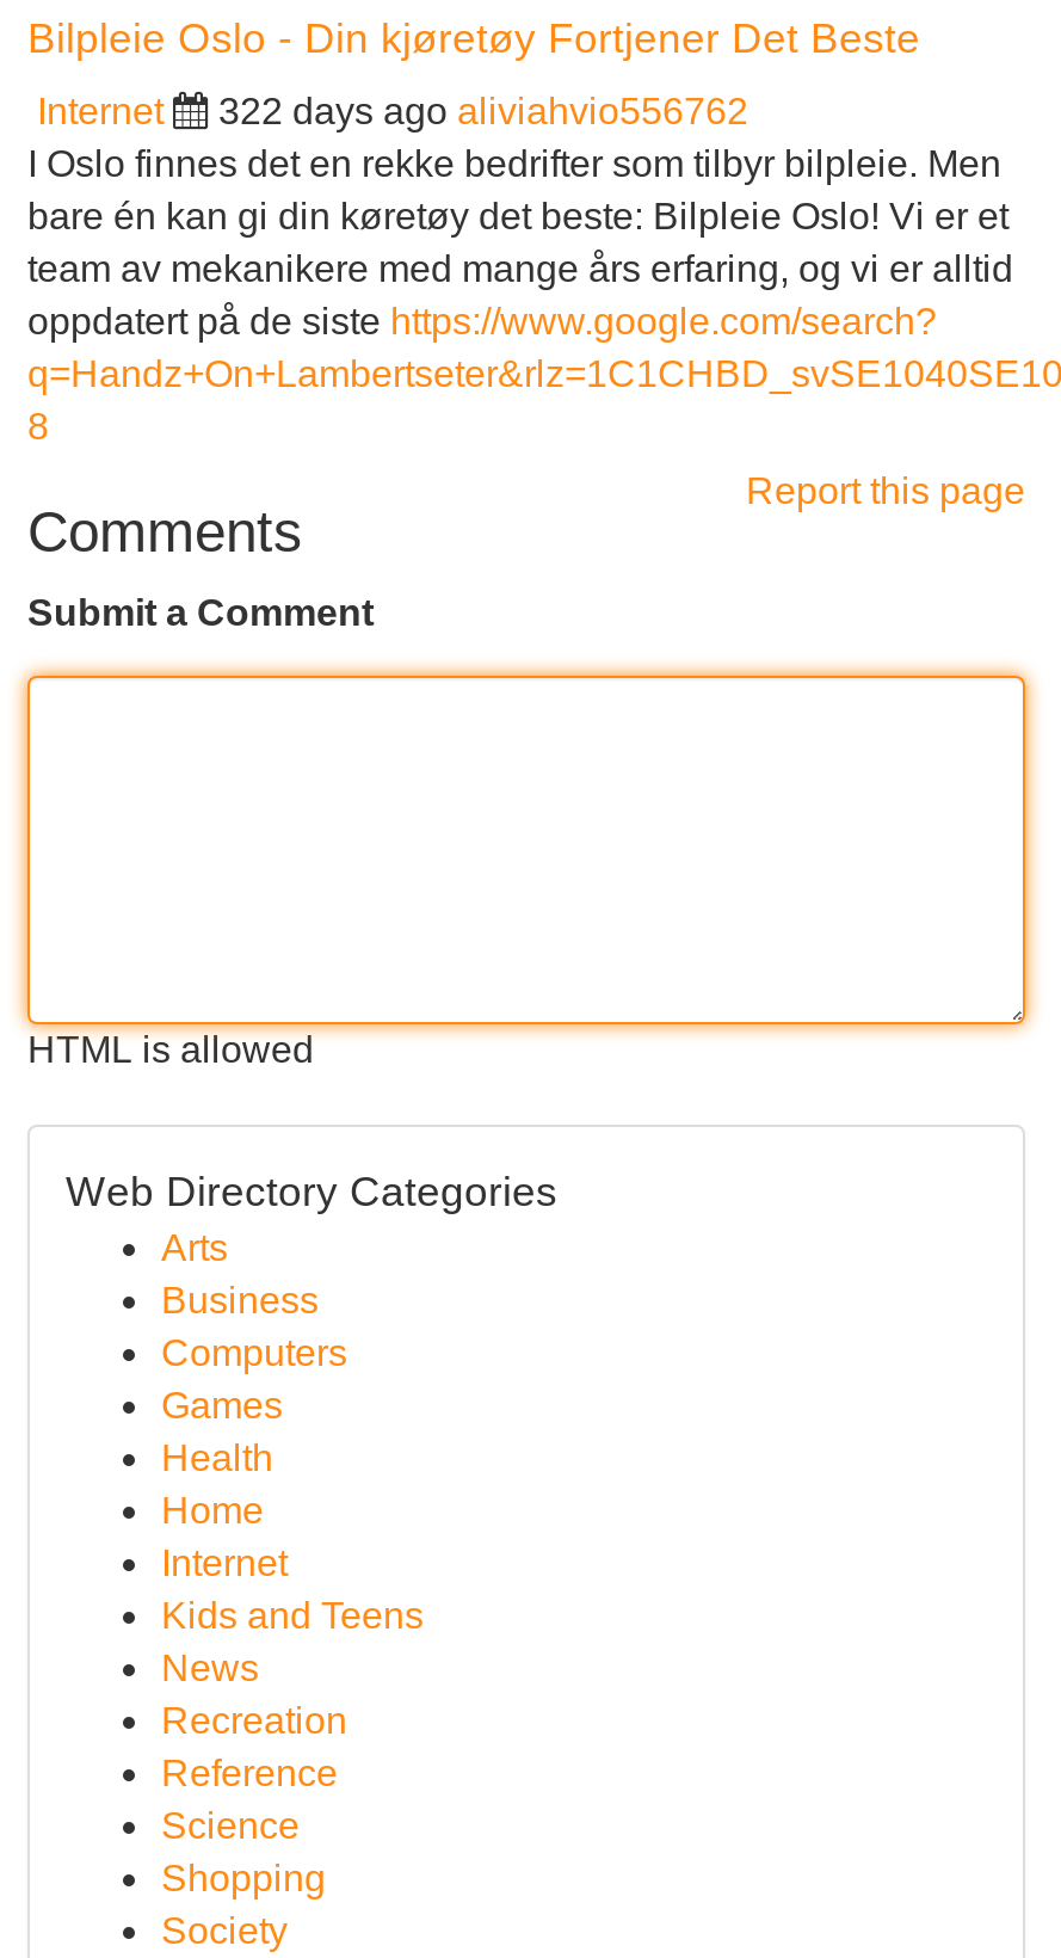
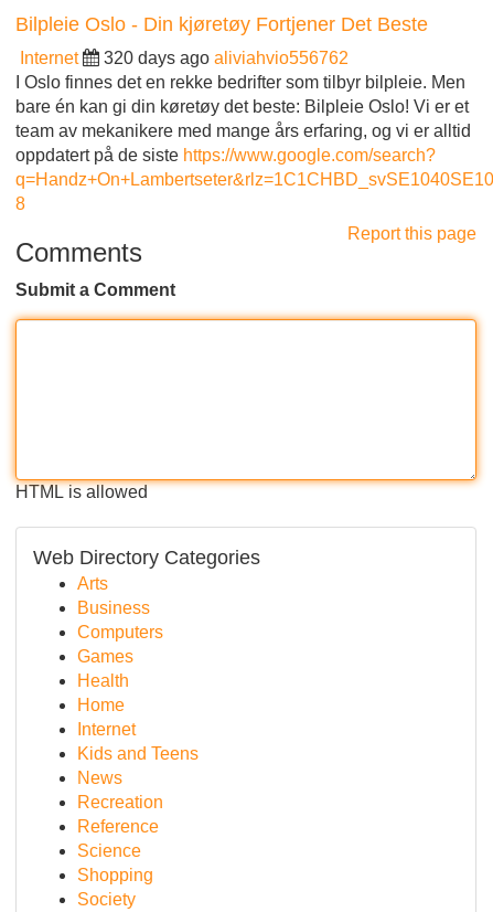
[218,91,748,131] 322 days ago aliviahvio556762 -> [104,49,349,67] 320 days ago aliviahvio556762

